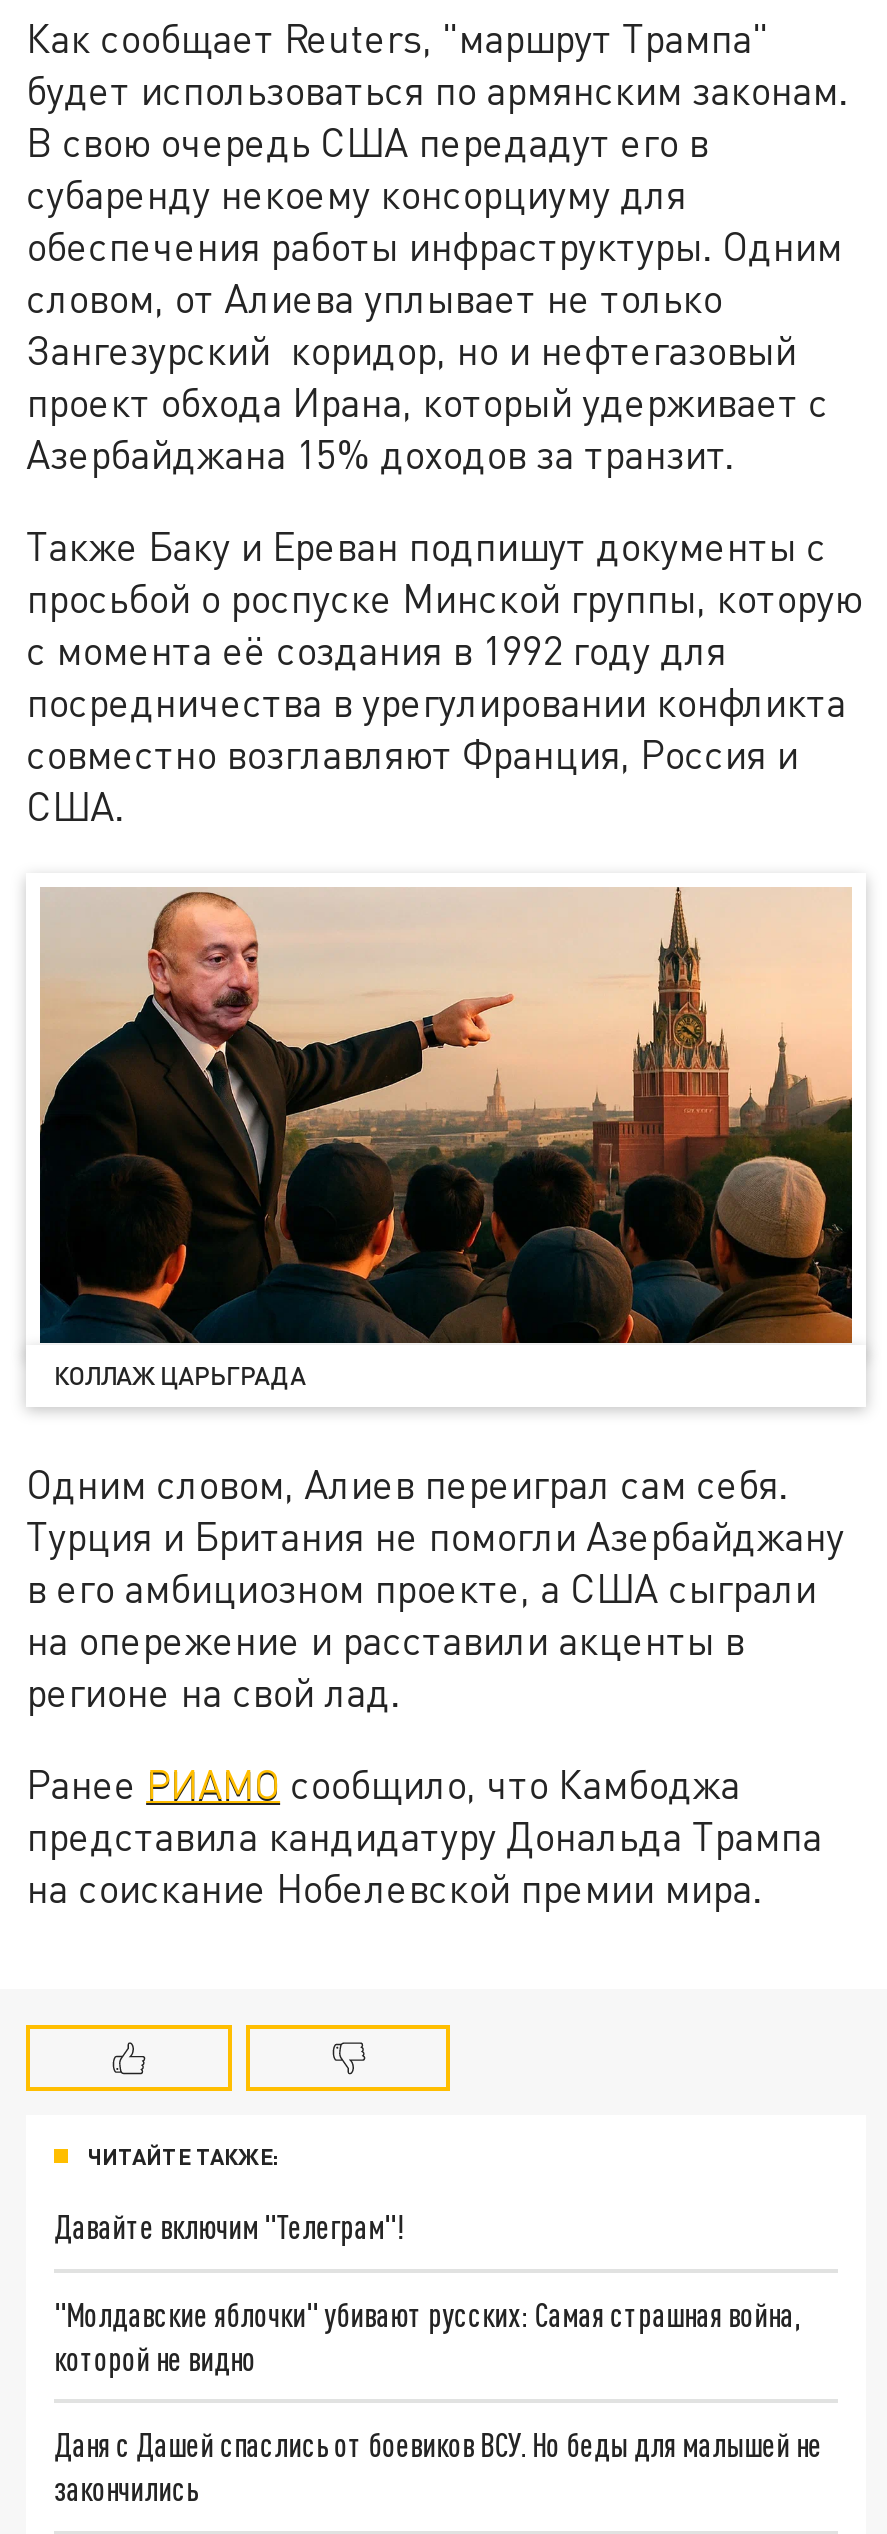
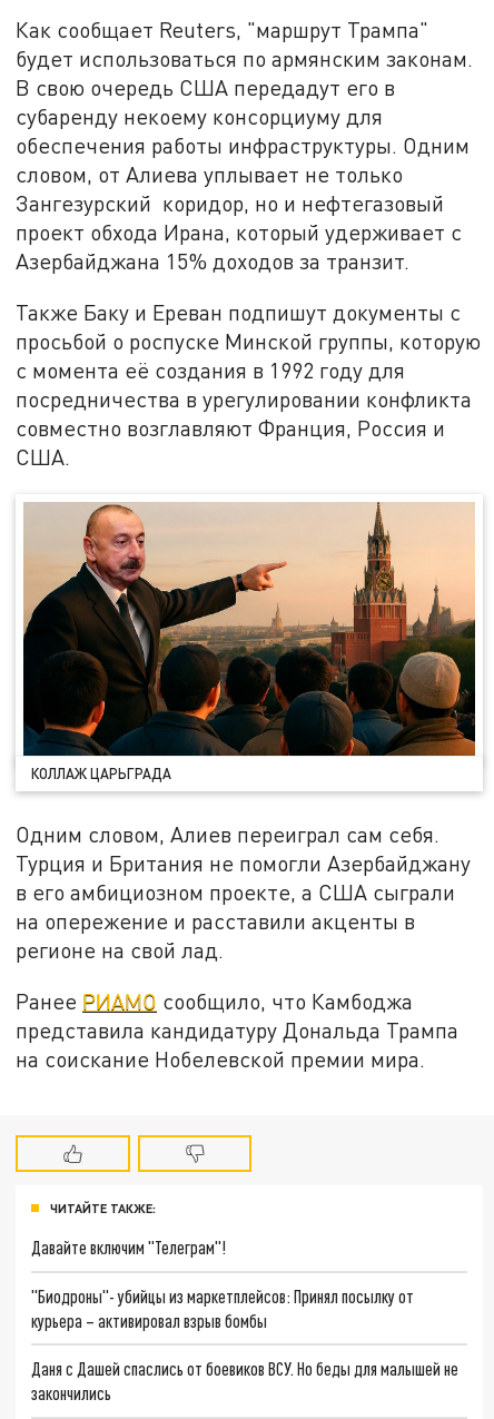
[54,2294,800,2376] "Молдавские яблочки" убивают русских: Самая страшная война, | которой не видно -> [31,1285,414,1331] "Биодроны"- убийцы из маркетплейсов: Принял посылку от | курьера – активировал взрыв бомбы

